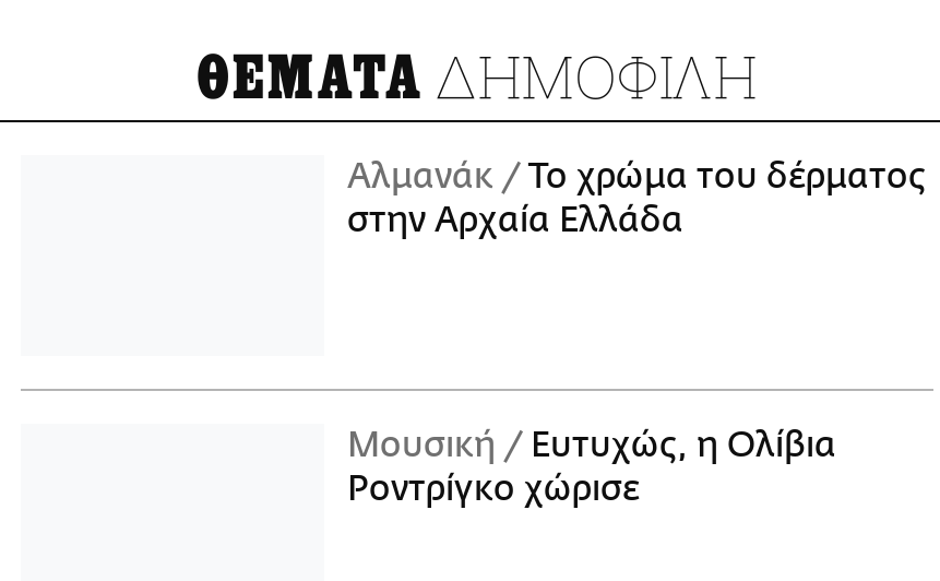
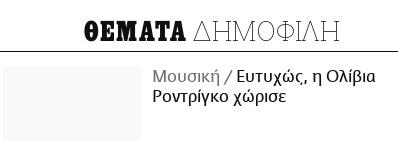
[347,156,925,239] Αλμανάκ Το χρώμα του δέρματος | στην Αρχαία Ελλάδα -> none

